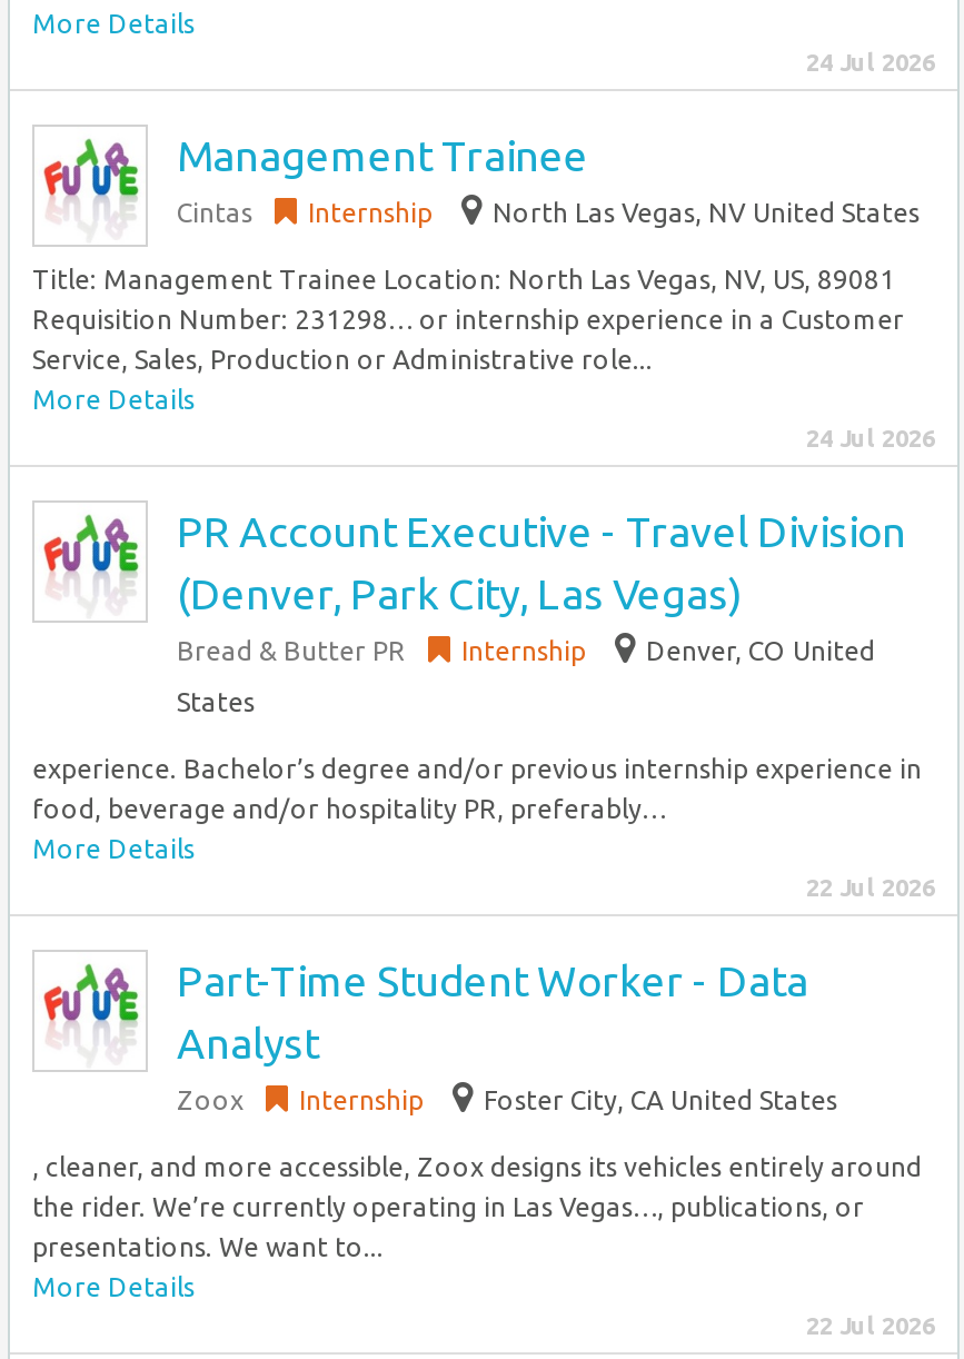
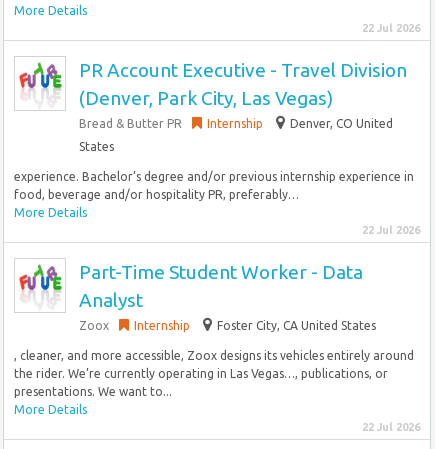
[32,49,935,452] 24 Jul 2026 | Management Trainee | Cintas | Internship | North Las Vegas, NV United States | Title: Management Trainee Location: North Las Vegas, NV, US, 89081 | Requisition Number: 231298… or internship experience in a Customer | Service, Sales, Production or Administrative role... | More Details | 24 Jul 2026 -> [362,22,420,34] 22 Jul 2026

